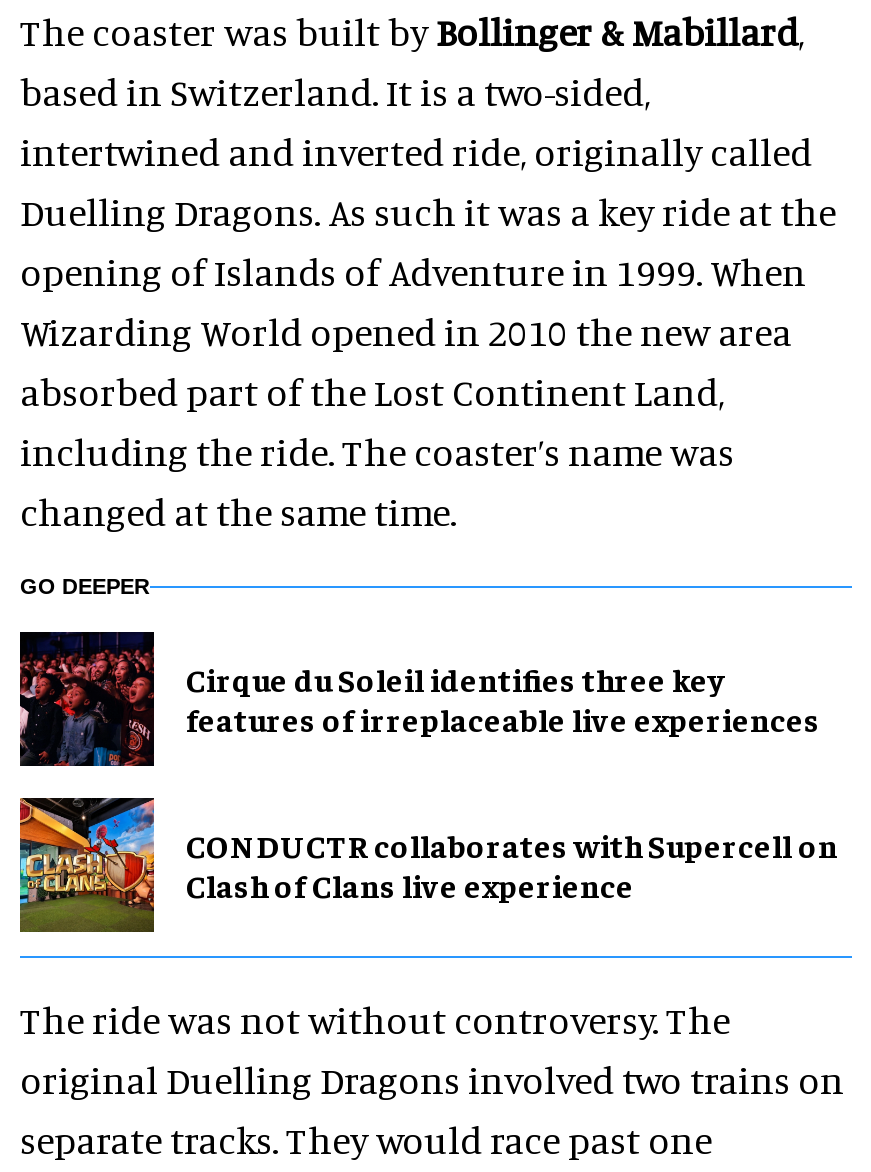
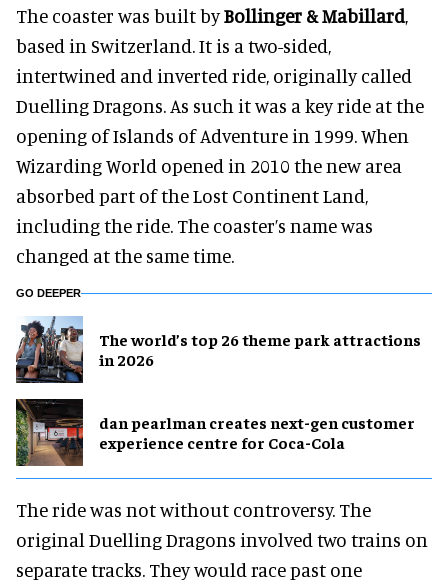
[18,630,820,768] [image] | Cirque du Soleil identifies three key | features of irreplaceable live experiences -> [15,316,421,384] [image] | The world’s top 26 theme park attractions | in 2026
[18,796,838,932] [image] | CONDUCTR collaborates with Supercell on | Clash of Clans live experience -> [15,399,415,467] [image] | dan pearlman creates next-gen customer | experience centre for Coca-Cola

